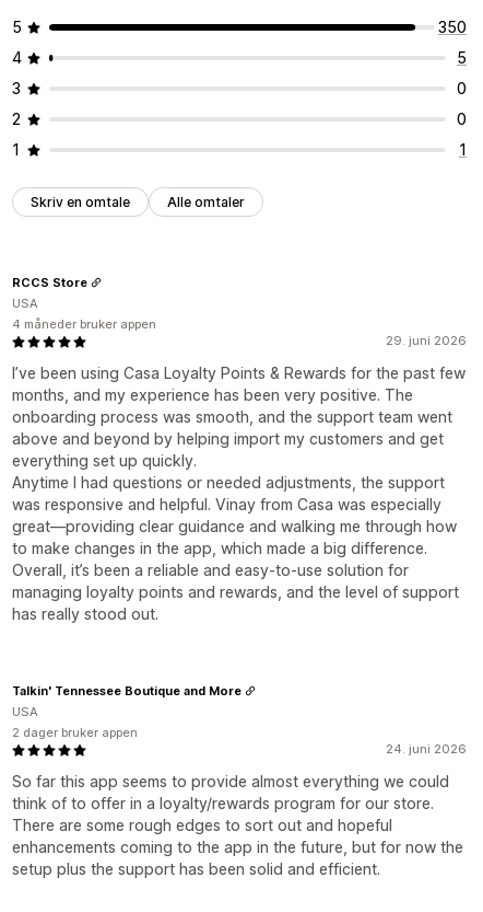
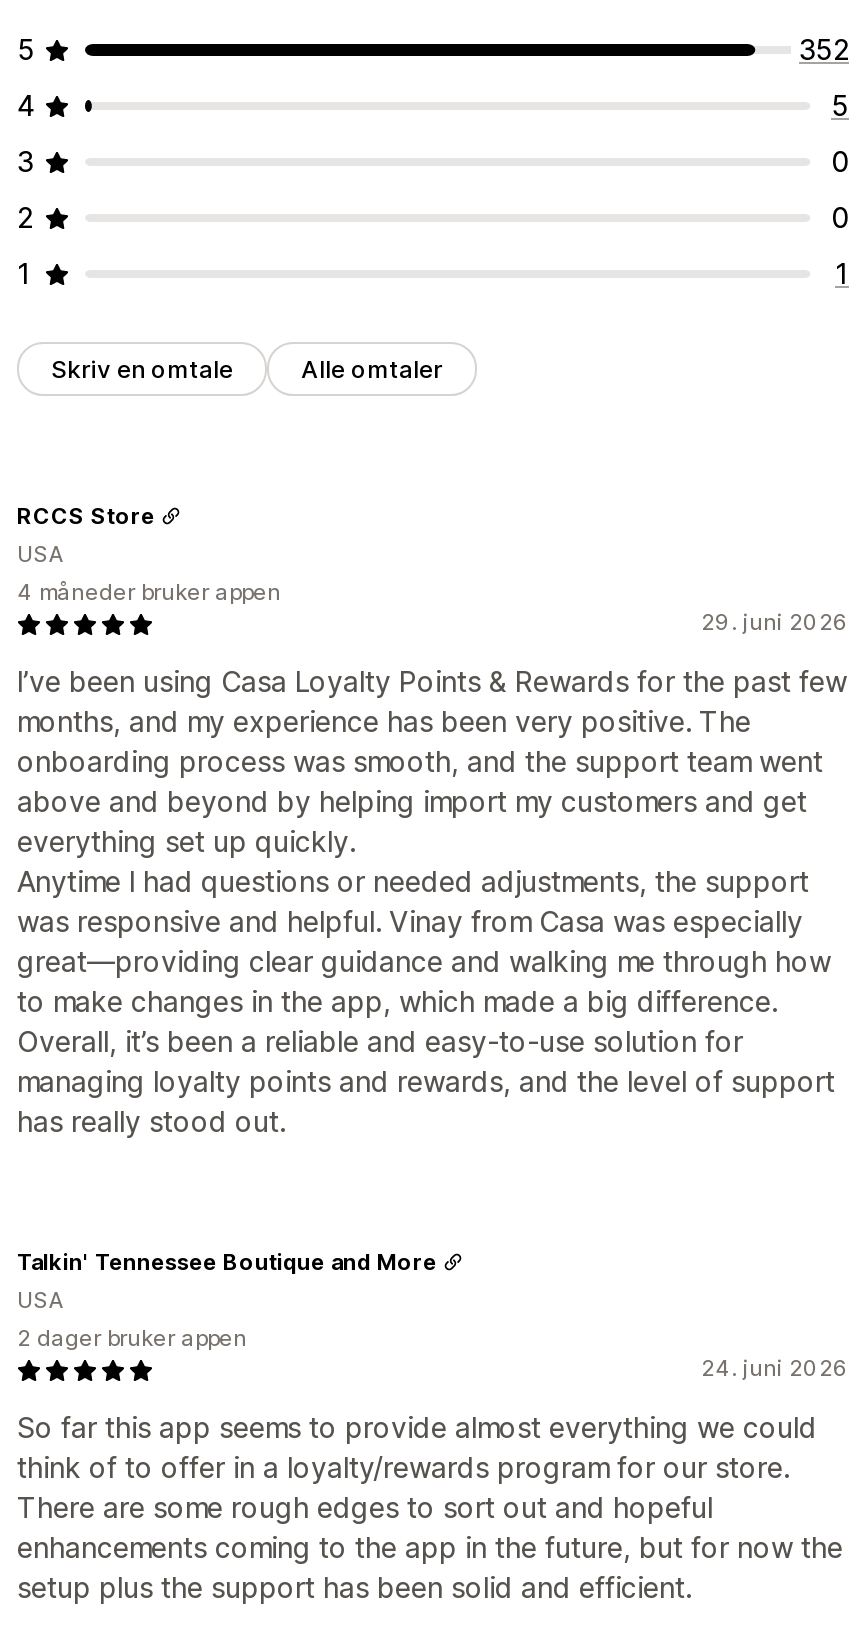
[438,18,467,37] 350 -> [799,33,849,67] 352

